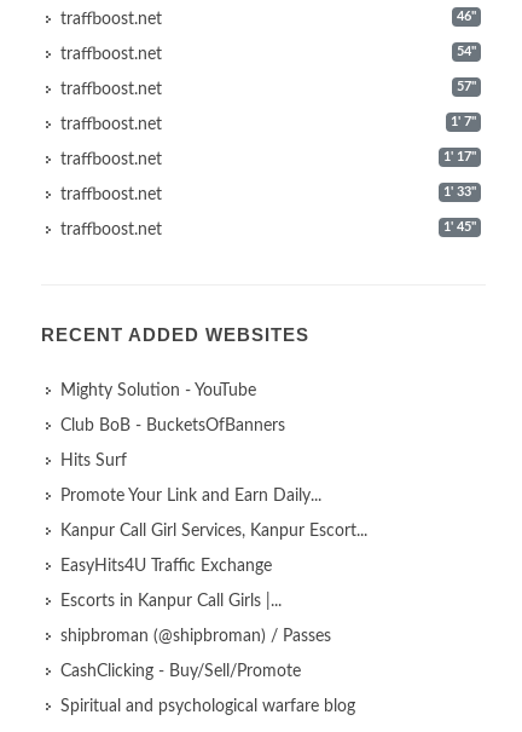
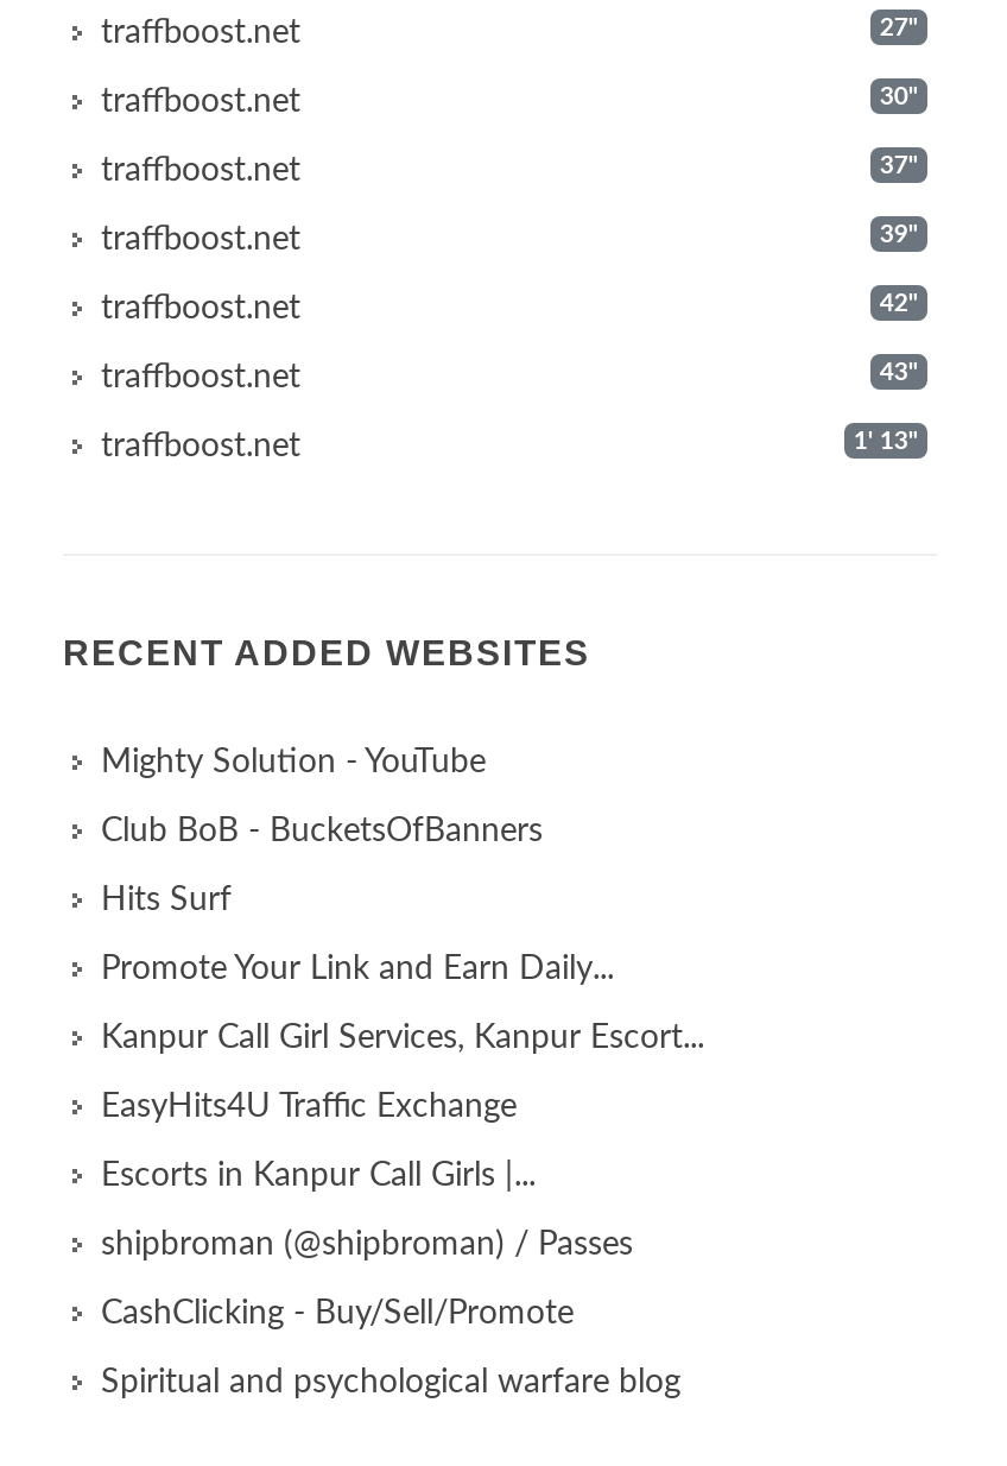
[457,11,476,23] 46" -> [879,16,917,39] 27"
[457,46,476,58] 54" -> [879,85,917,108] 30"
[457,81,476,93] 57" -> [879,153,917,177] 37"
[450,116,476,128] 1' 7" -> [879,222,917,246] 39"
[443,151,476,163] 1' 17" -> [879,291,917,315] 42"
[443,186,476,199] 1' 33" -> [879,360,917,384] 43"
[443,222,476,234] 1' 45" -> [853,429,917,453] 1' 13"

